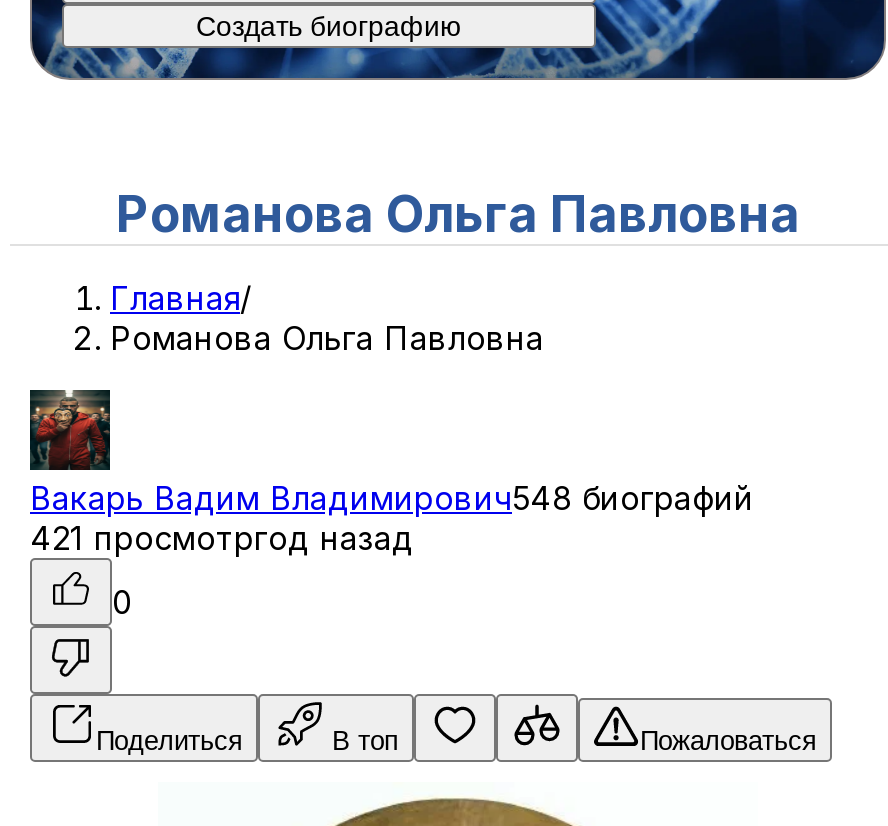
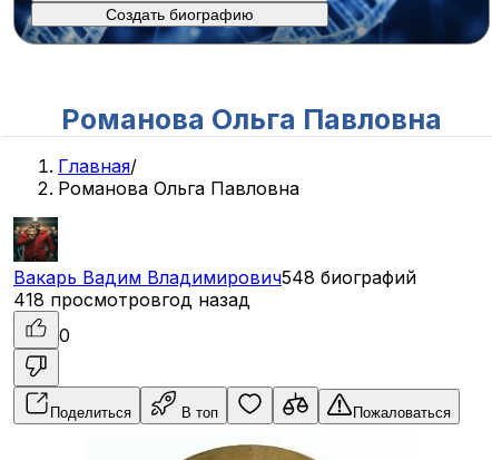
[30,518,414,558] 421 просмотргод назад -> [13,288,250,311] 418 просмотровгод назад

